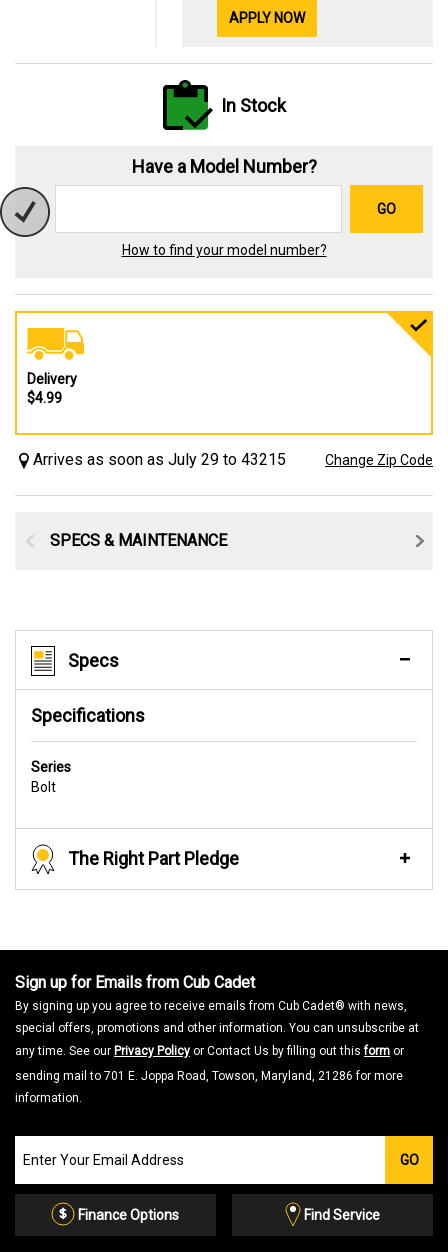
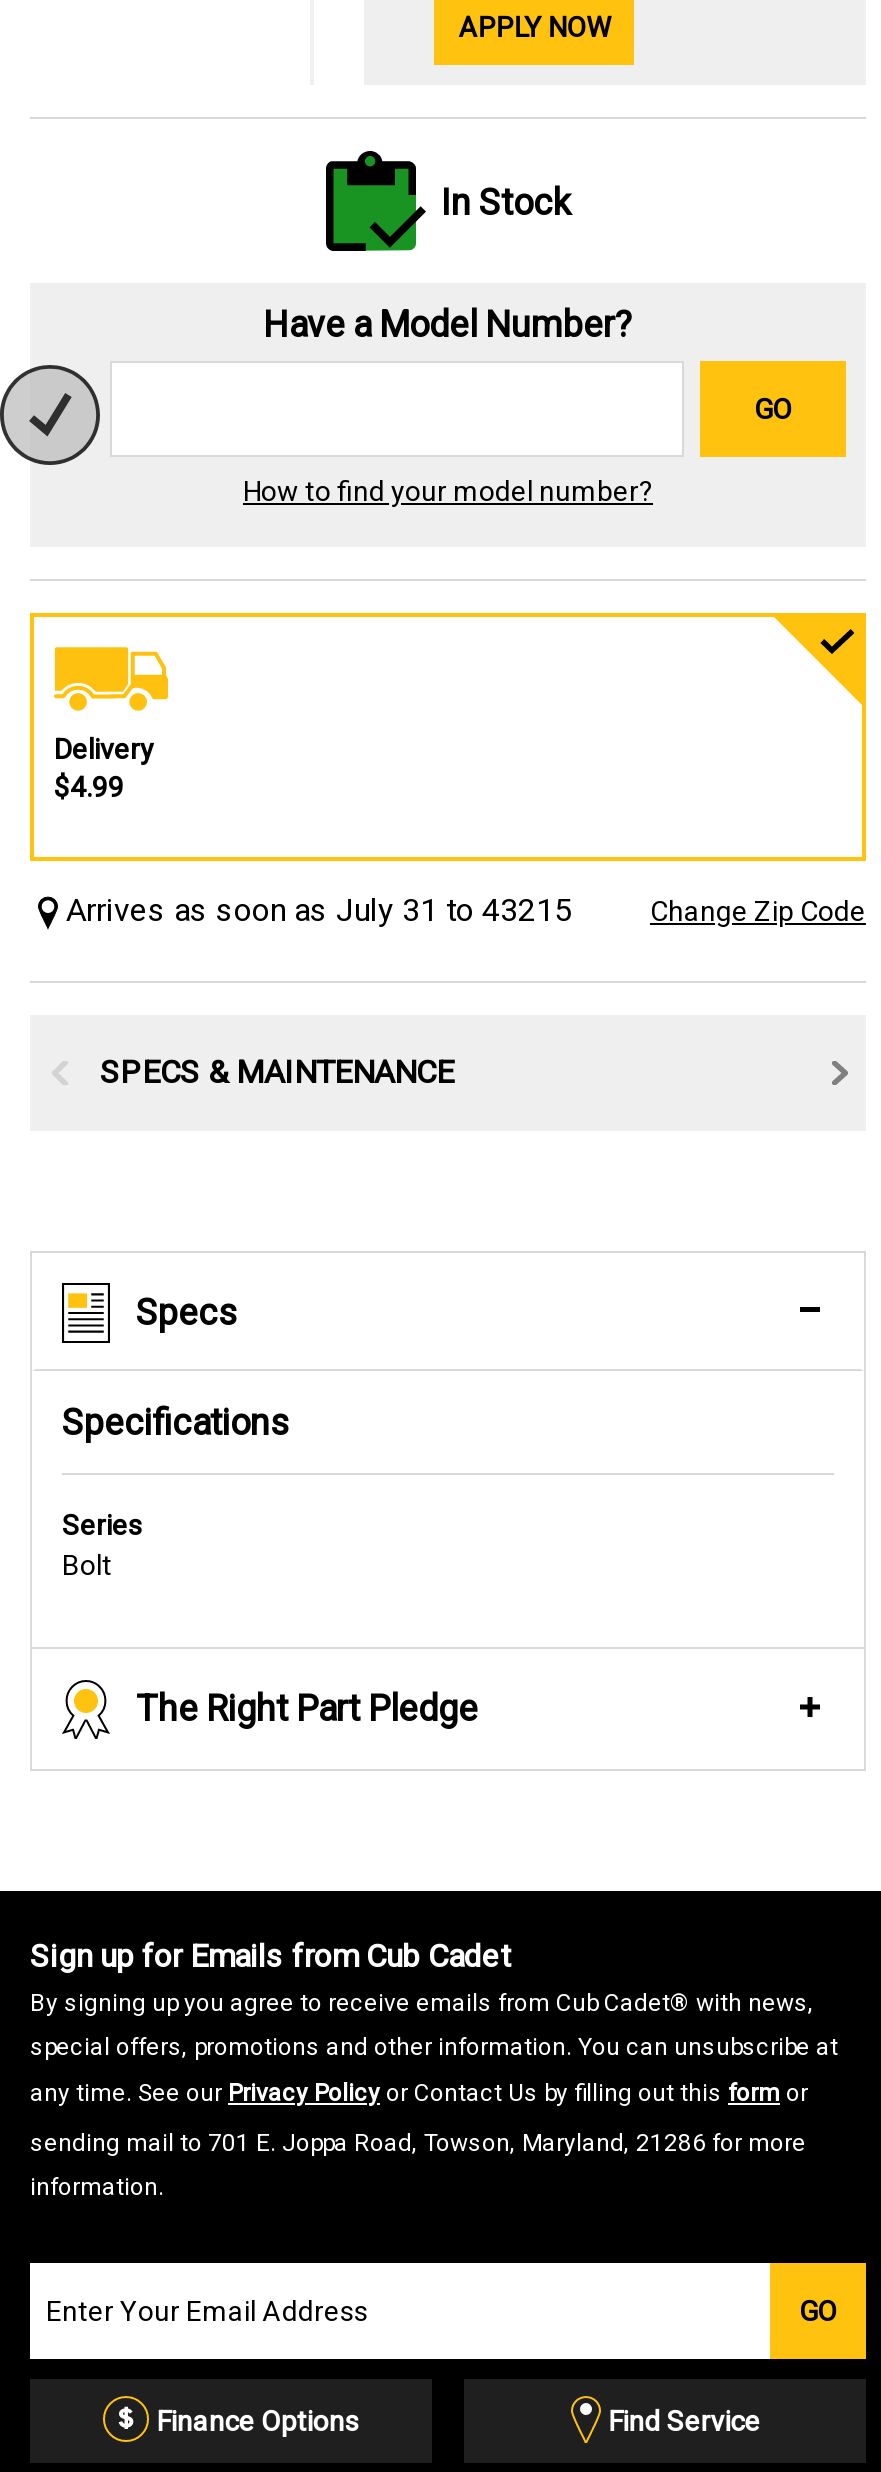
[33,450,286,469] Arrives as soon as July 29 to 43215 -> [66,891,572,929] Arrives as soon as July 31 to 43215

